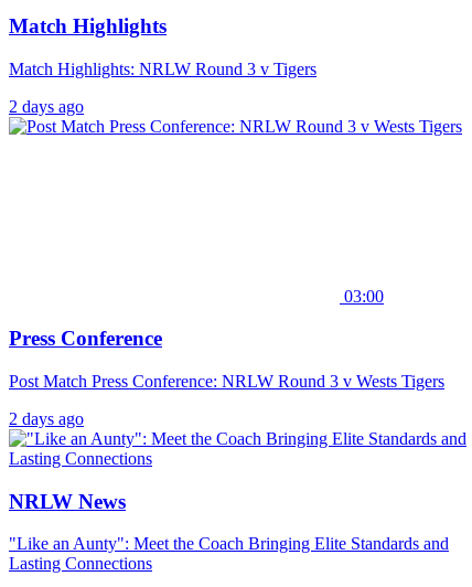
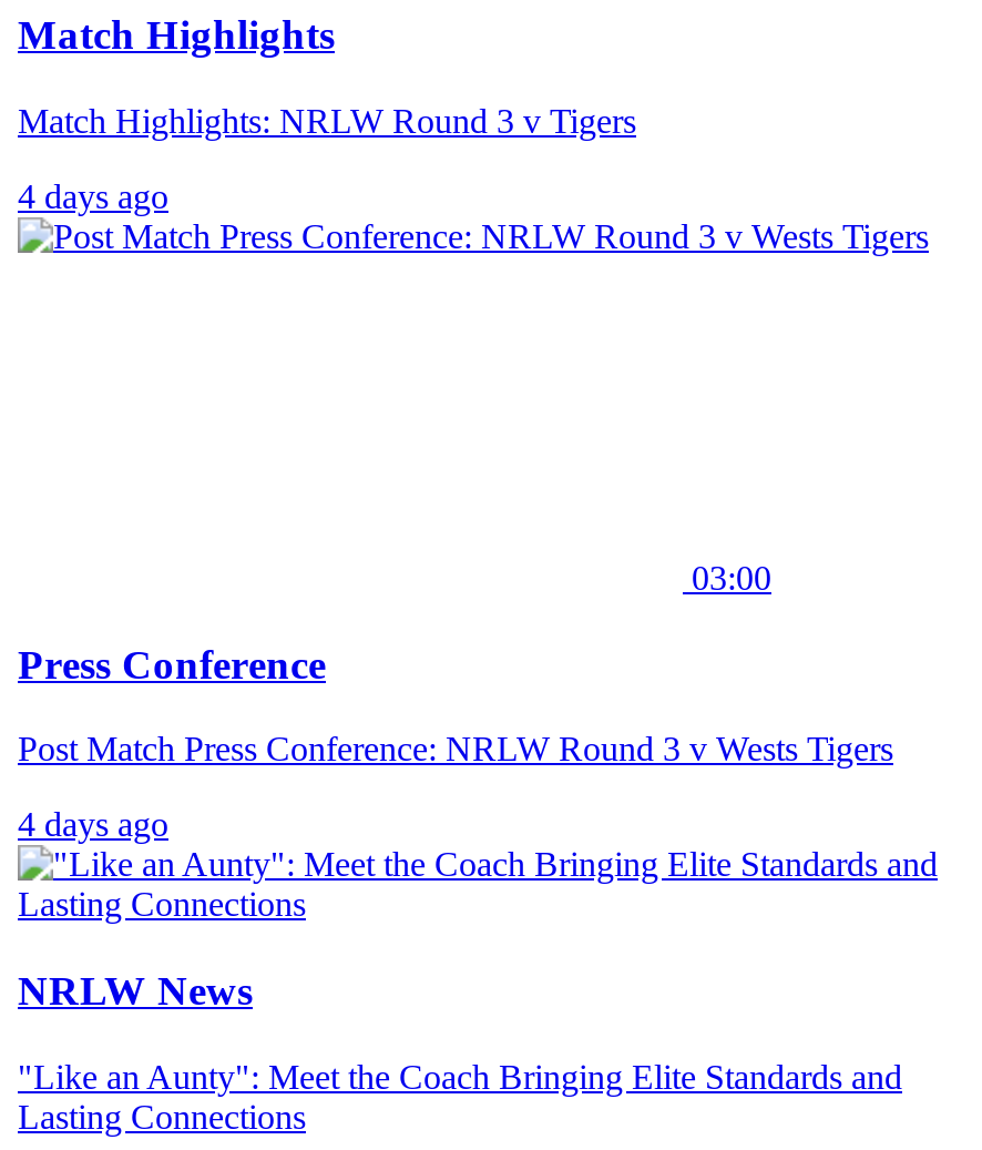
[9,97,84,115] 2 days ago -> [18,178,168,215] 4 days ago
[9,409,84,428] 2 days ago -> [18,806,168,844] 4 days ago

